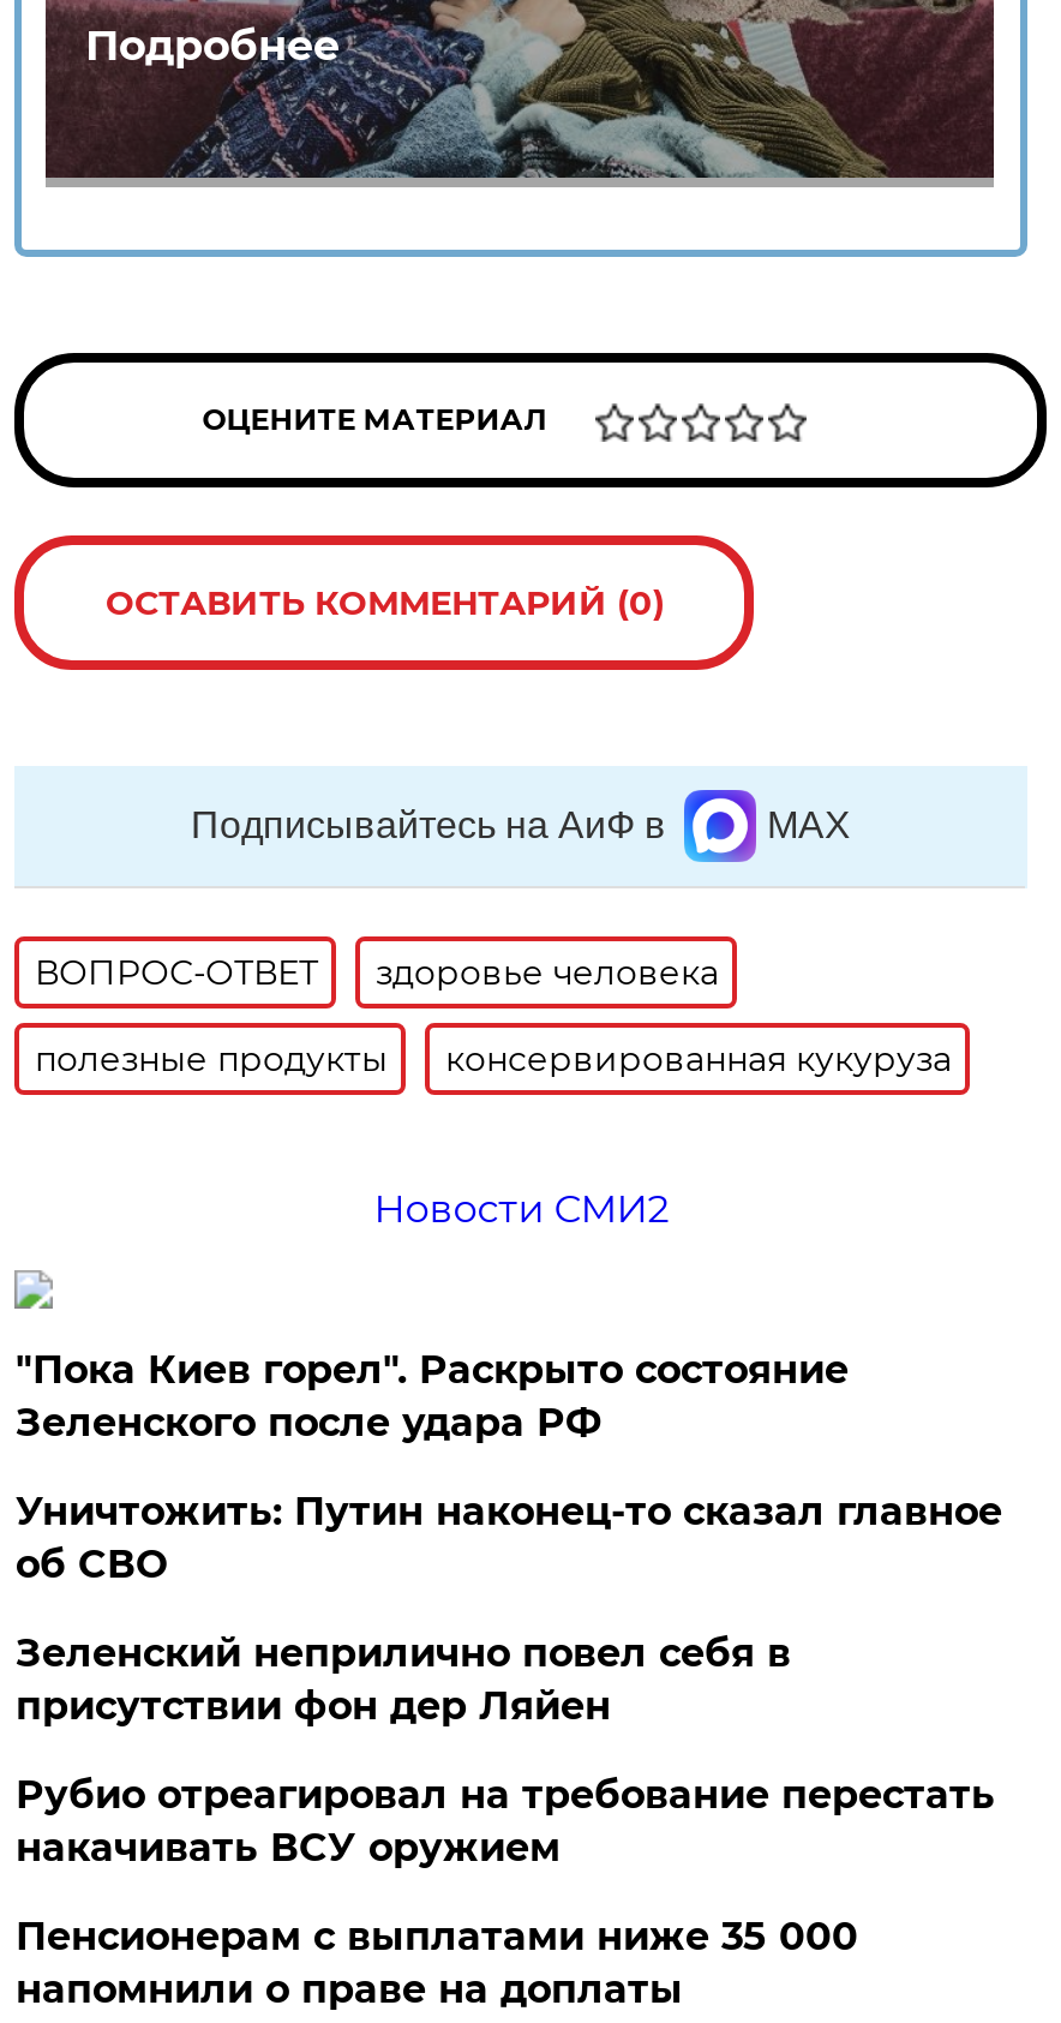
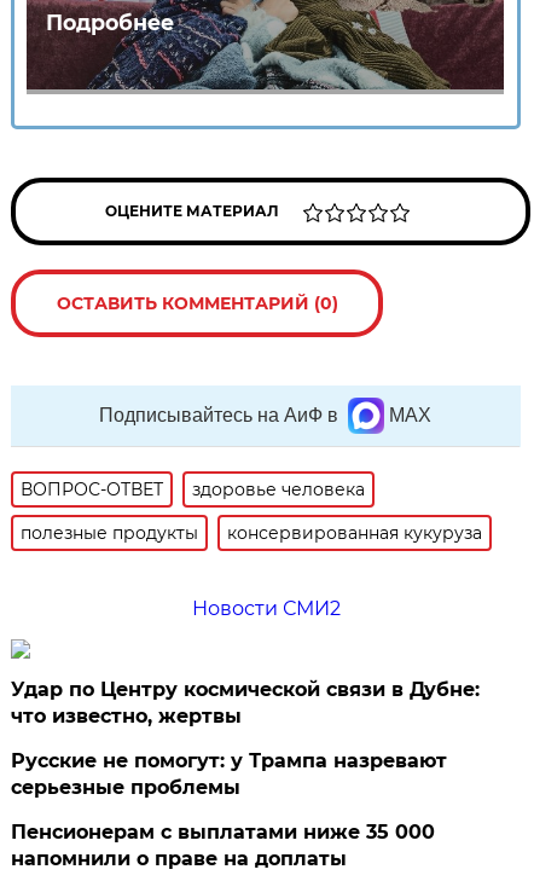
[15,1347,1002,1871] "Пока Киев горел". Раскрыто состояние | Зеленского после удара РФ | Уничтожить: Путин наконец-то сказал главное | об СВО | Зеленский неприлично повел cебя в | присутствии фон дер Ляйен | Рубио отреагировал на требование перестать | накачивать ВСУ оружием -> [11,678,480,799] Удар по Центру космической связи в Дубне: | что известно, жертвы | Русские не помогут: у Трампа назревают | серьезные проблемы

